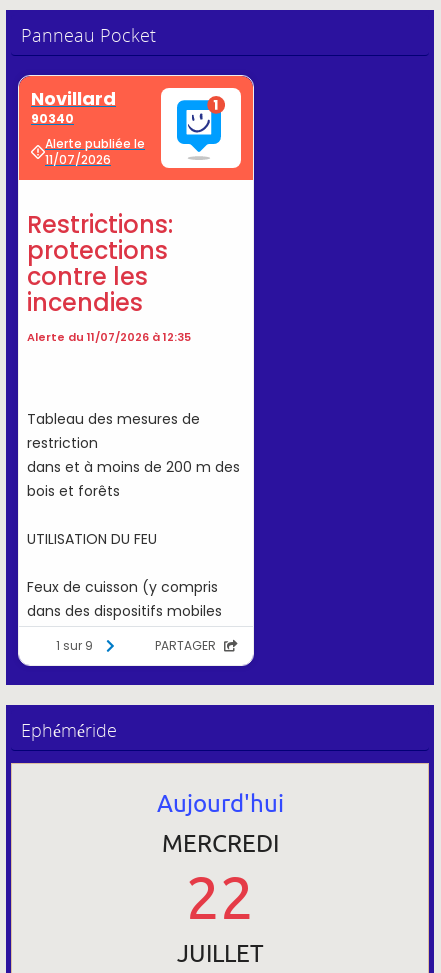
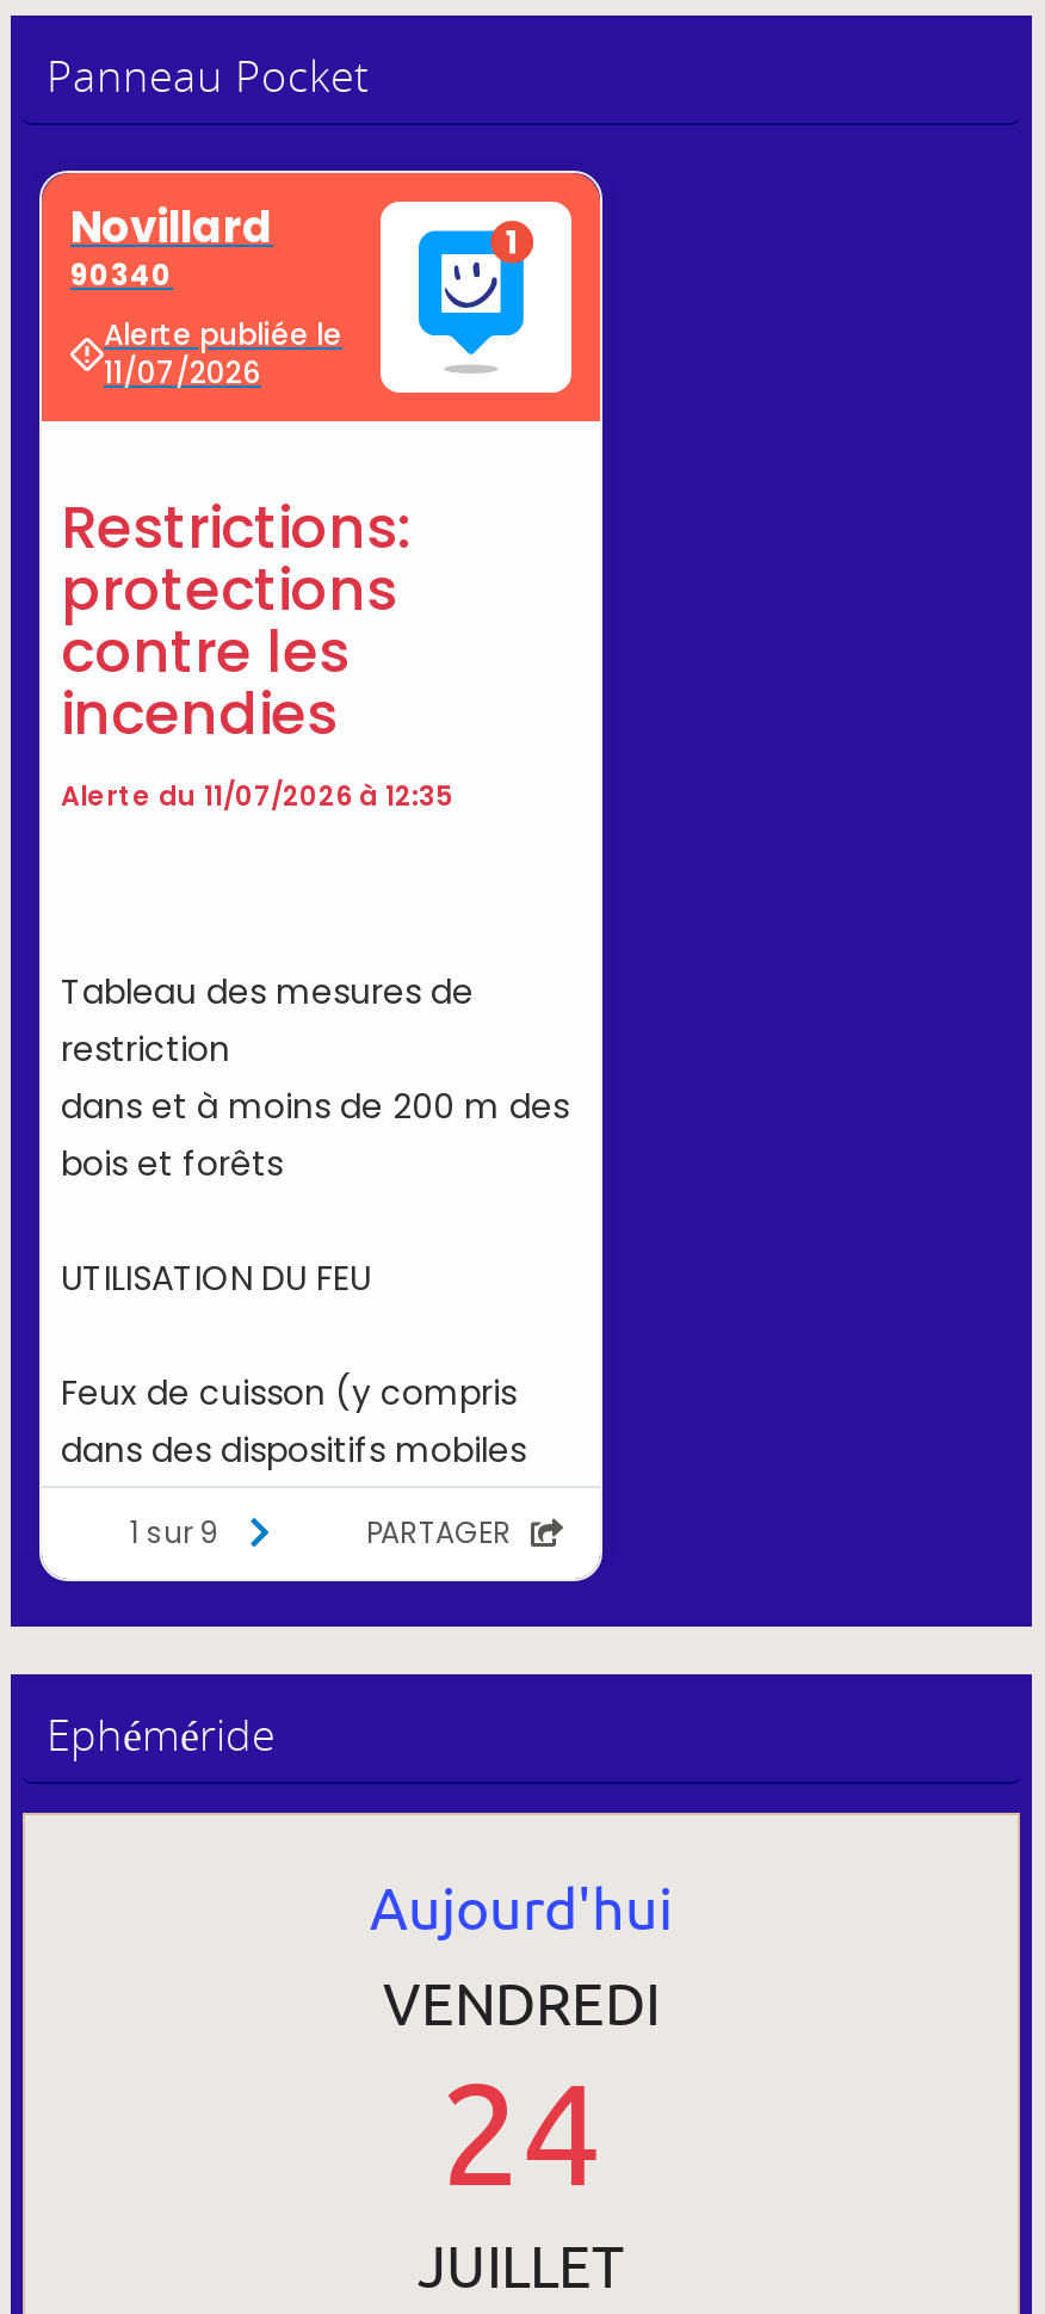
[161,829,278,937] MERCREDI | 22 -> [383,1970,660,2228] VENDREDI | 24

